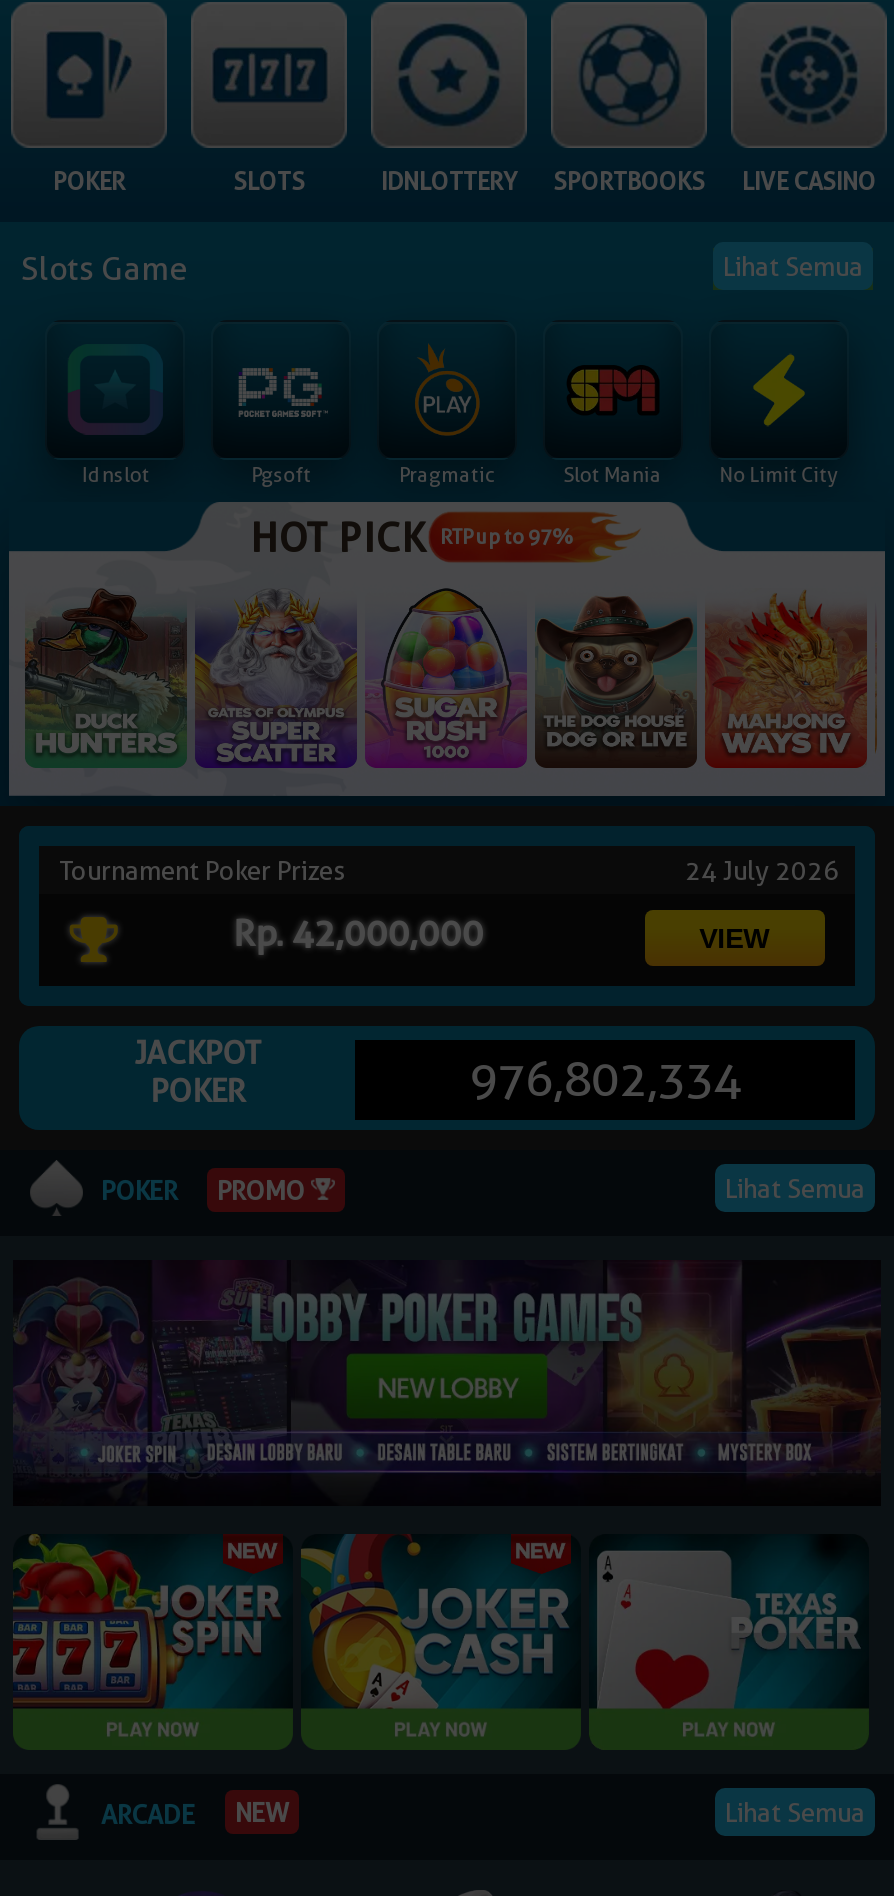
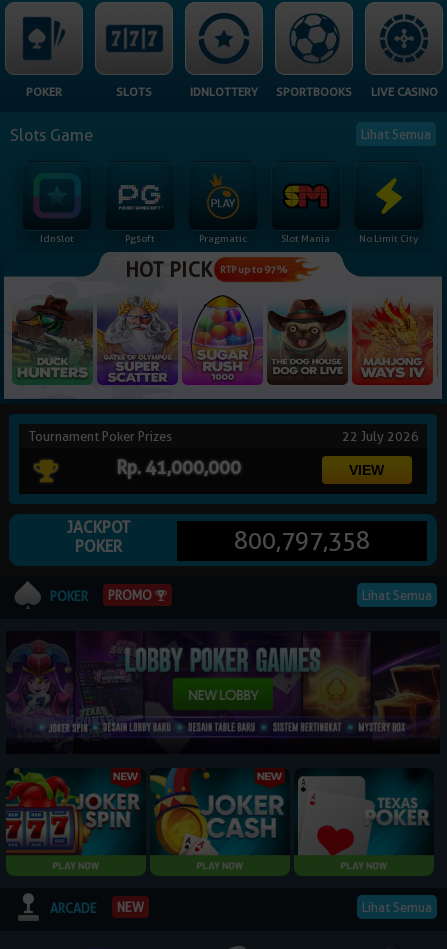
[685,855,845,887] 24 July 2026 -> [342,428,422,444] 22 July 2026
[233,913,483,955] Rp. 42,000,000 -> [116,457,241,478] Rp. 41,000,000
[469,1051,741,1109] 976,802,334 -> [234,526,370,555] 800,797,358

